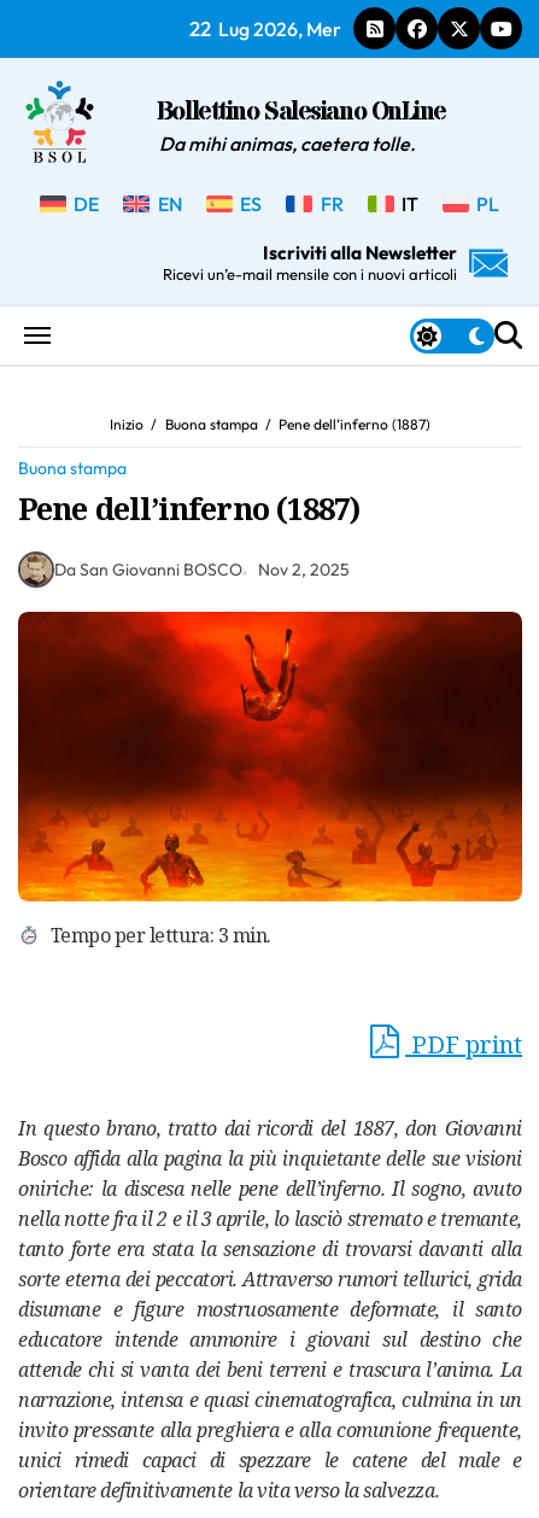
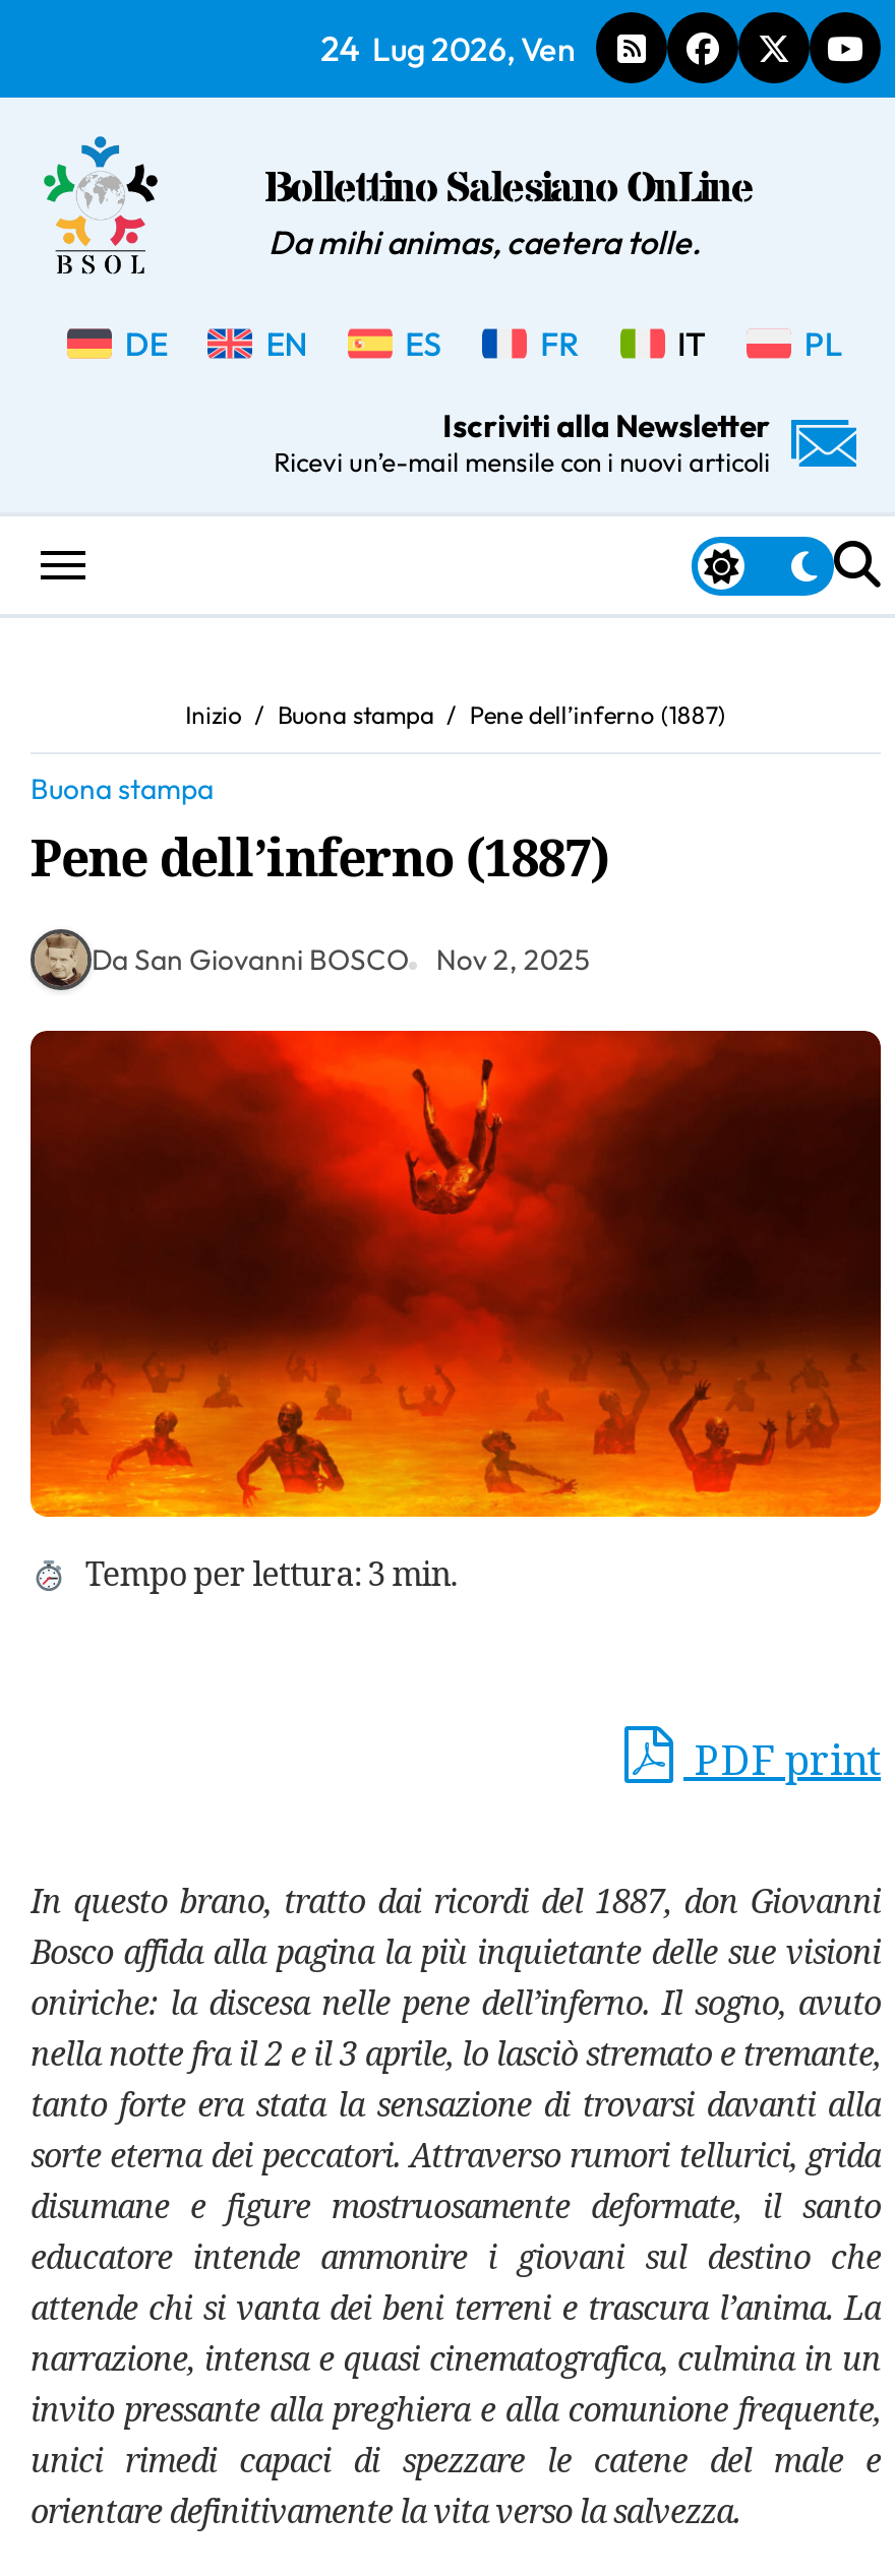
[189,16,341,42] 22 Lug 2026, Mer -> [321,27,576,70] 24 Lug 2026, Ven

